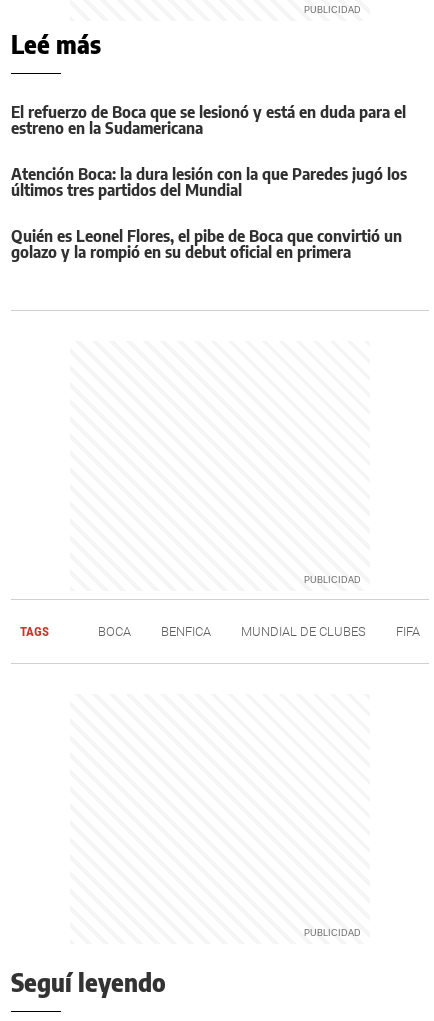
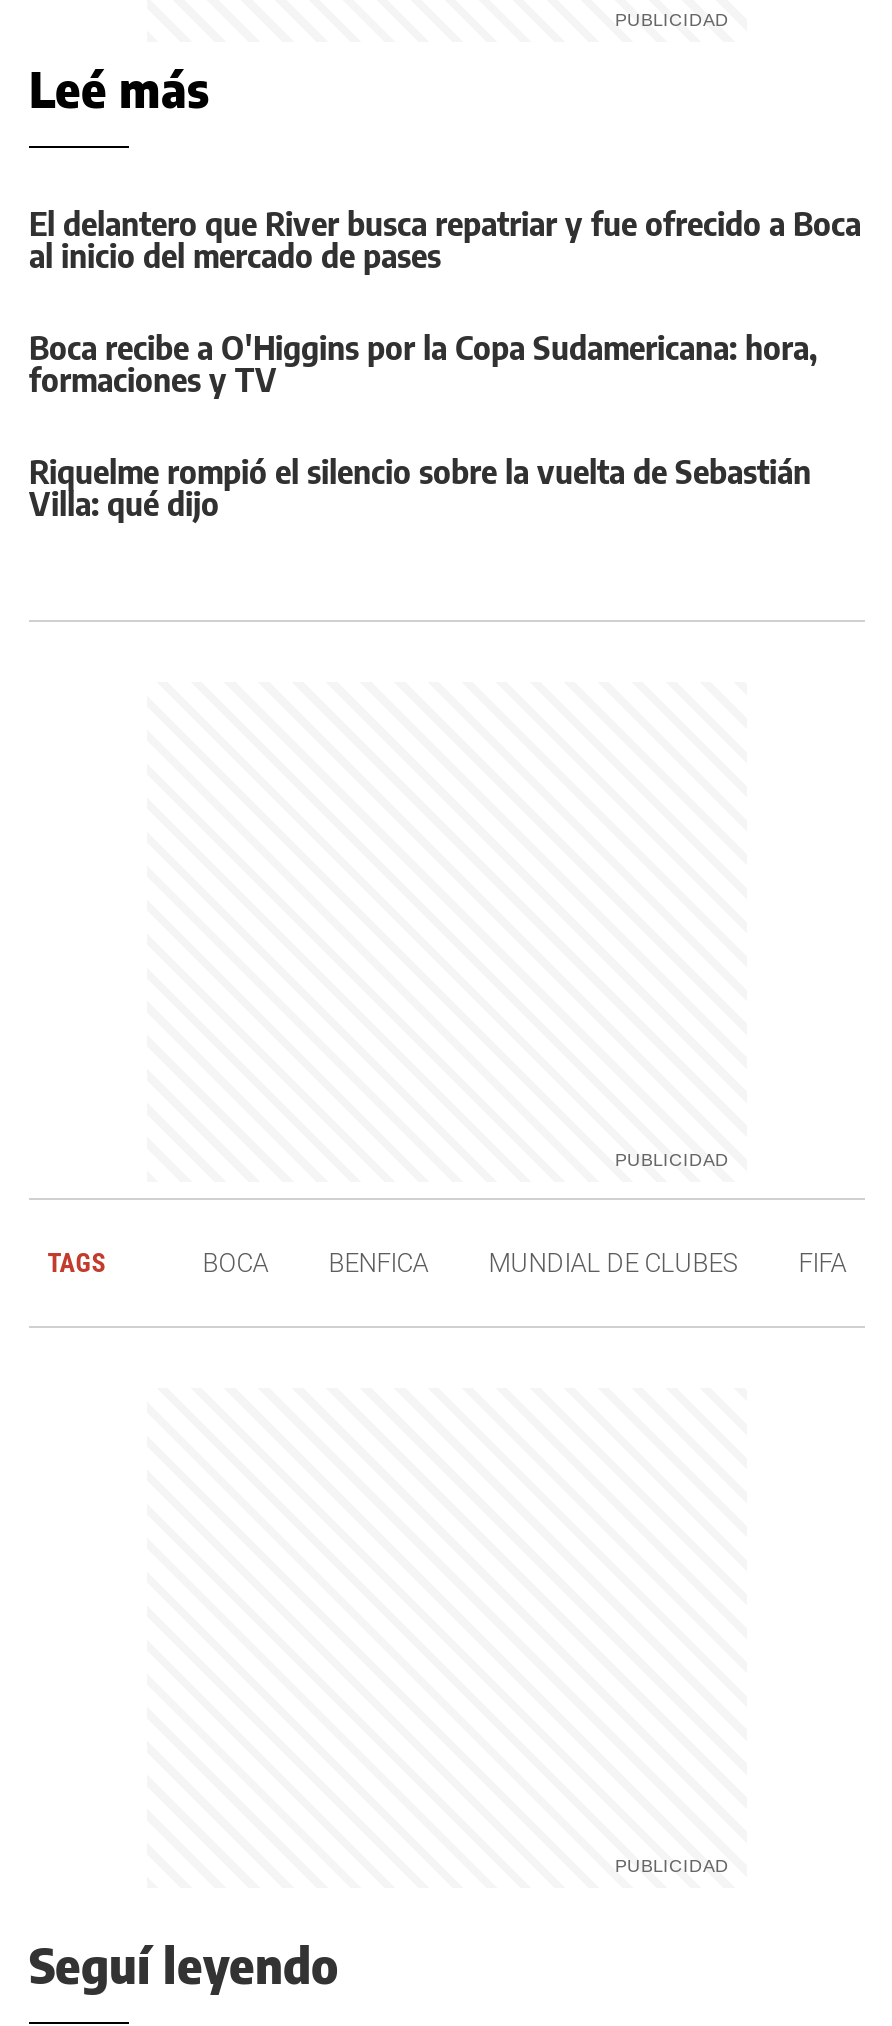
[11,102,406,138] El refuerzo de Boca que se lesionó y está en duda para el | estreno en la Sudamericana -> [29,204,861,276] El delantero que River busca repatriar y fue ofrecido a Boca | al inicio del mercado de pases
[11,164,407,200] Atención Boca: la dura lesión con la que Paredes jugó los | últimos tres partidos del Mundial -> [29,328,817,400] Boca recibe a O'Higgins por la Copa Sudamericana: hora, | formaciones y TV
[11,226,402,262] Quién es Leonel Flores, el pibe de Boca que convirtió un | golazo y la rompió en su debut oficial en primera -> [29,452,811,524] Riquelme rompió el silencio sobre la vuelta de Sebastián | Villa: qué dijo

